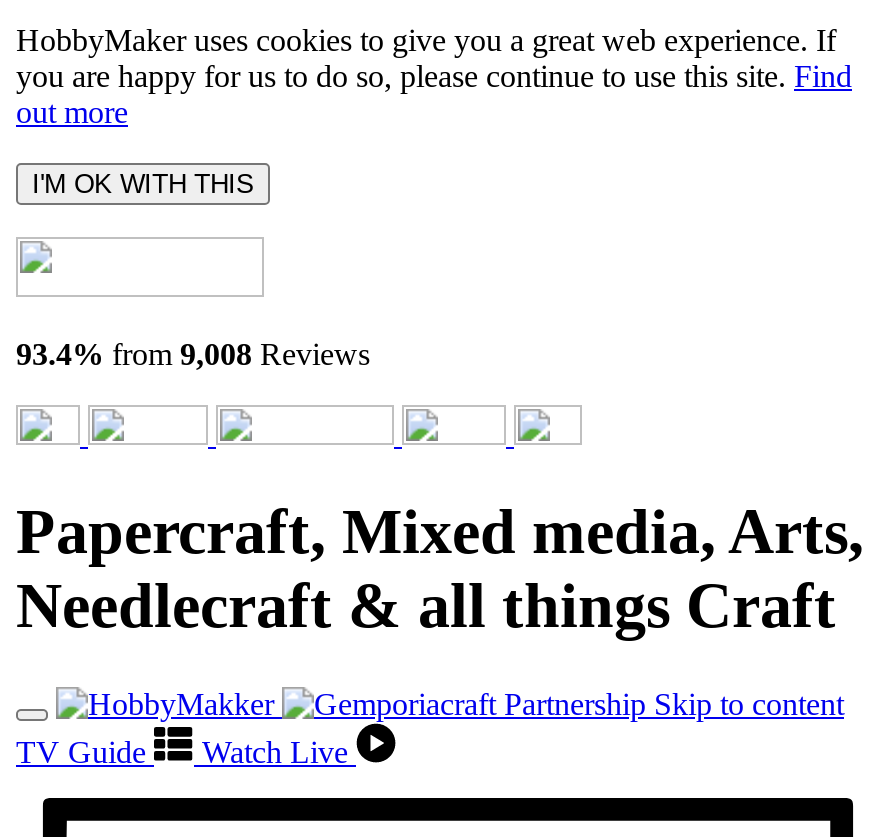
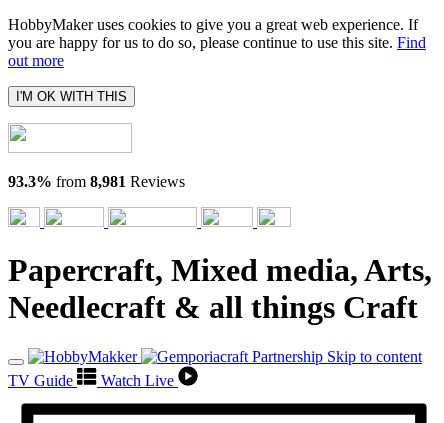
[16,337,370,371] 93.4% from 9,008 Reviews -> [8,173,185,190] 93.3% from 8,981 Reviews

